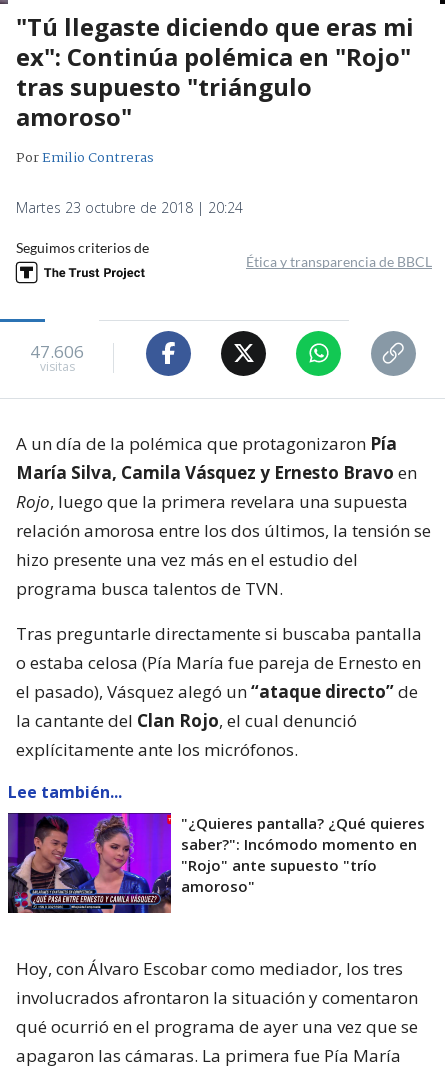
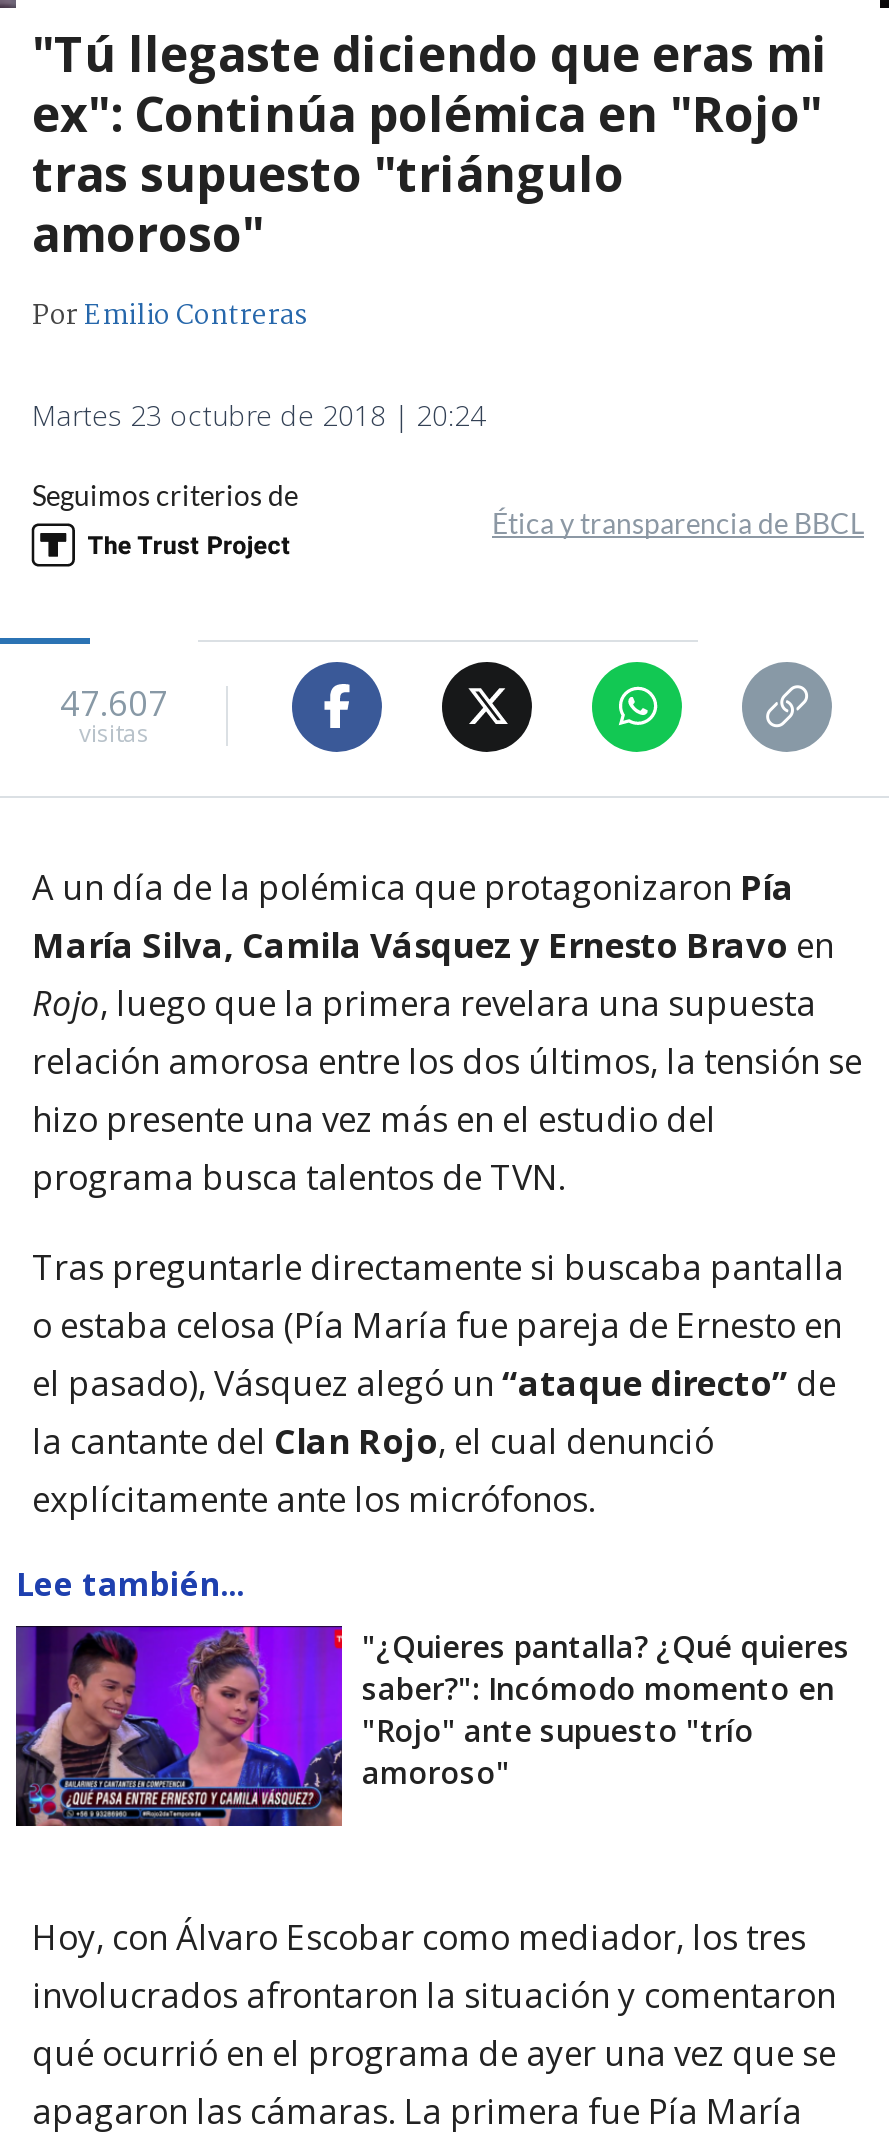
[30,340,84,363] 47.606 -> [60,681,168,727] 47.607

